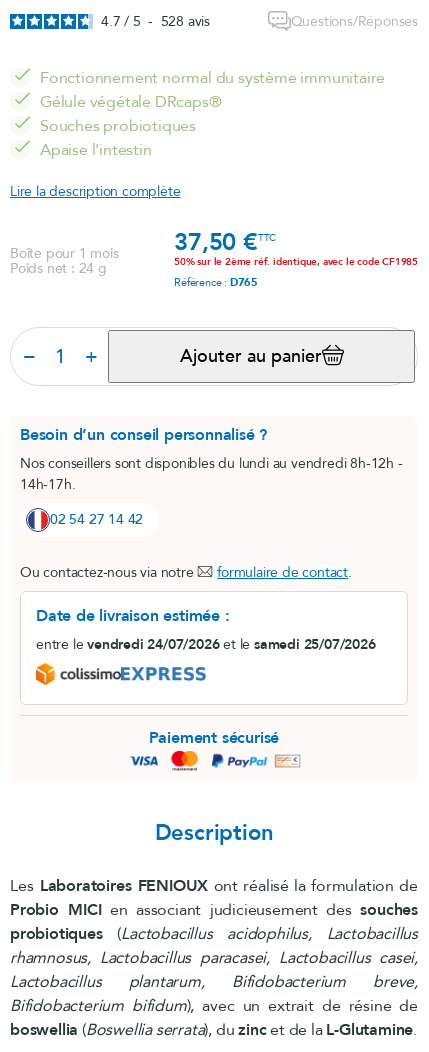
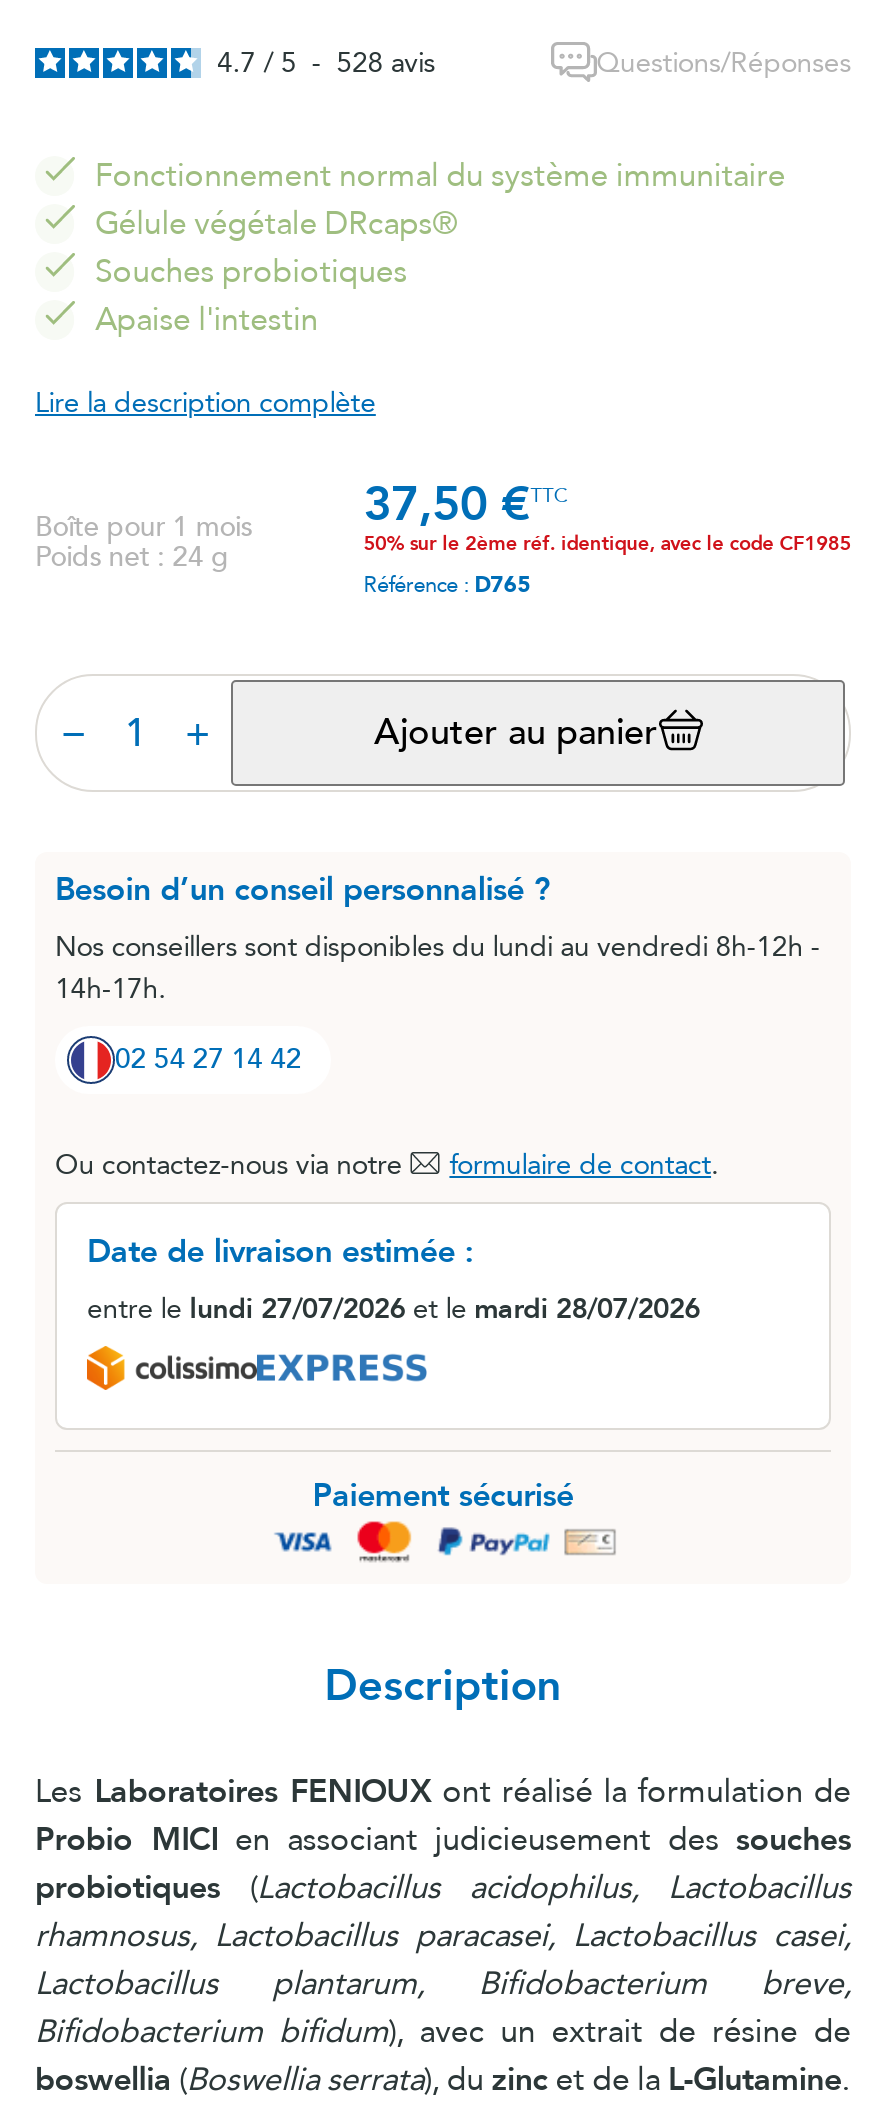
[36,635,376,654] entre le vendredi 24/07/2026 et le samedi 25/07/2026 -> [87,1290,700,1328] entre le lundi 27/07/2026 et le mardi 28/07/2026

